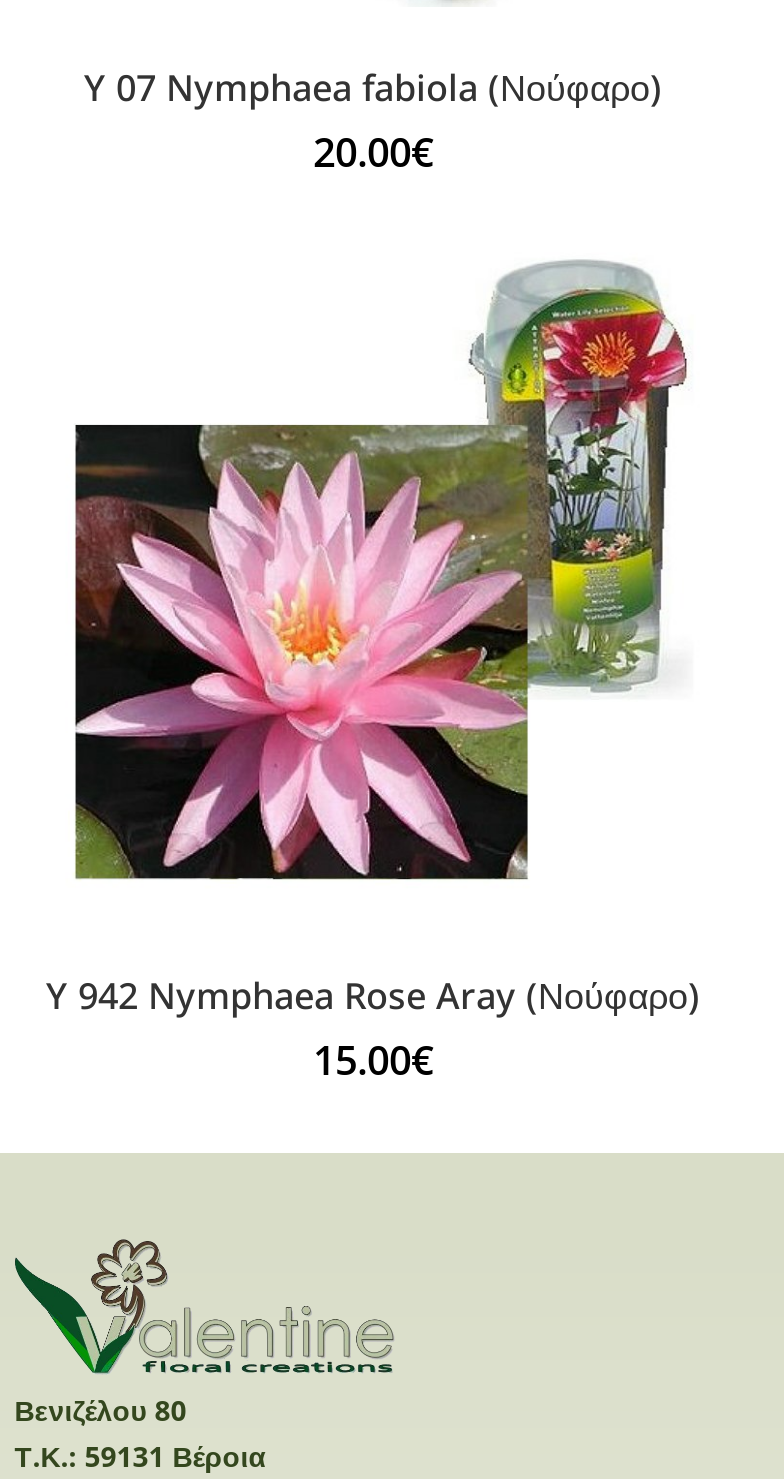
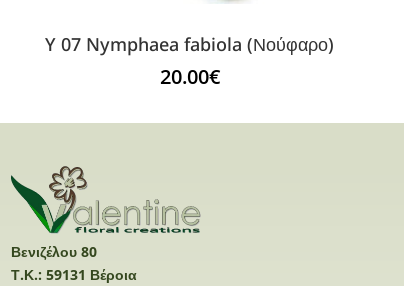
[46,248,700,1086] [image] | Y 942 Nymphaea Rose Aray (Νούφαρο) | 15.00€ -> none

